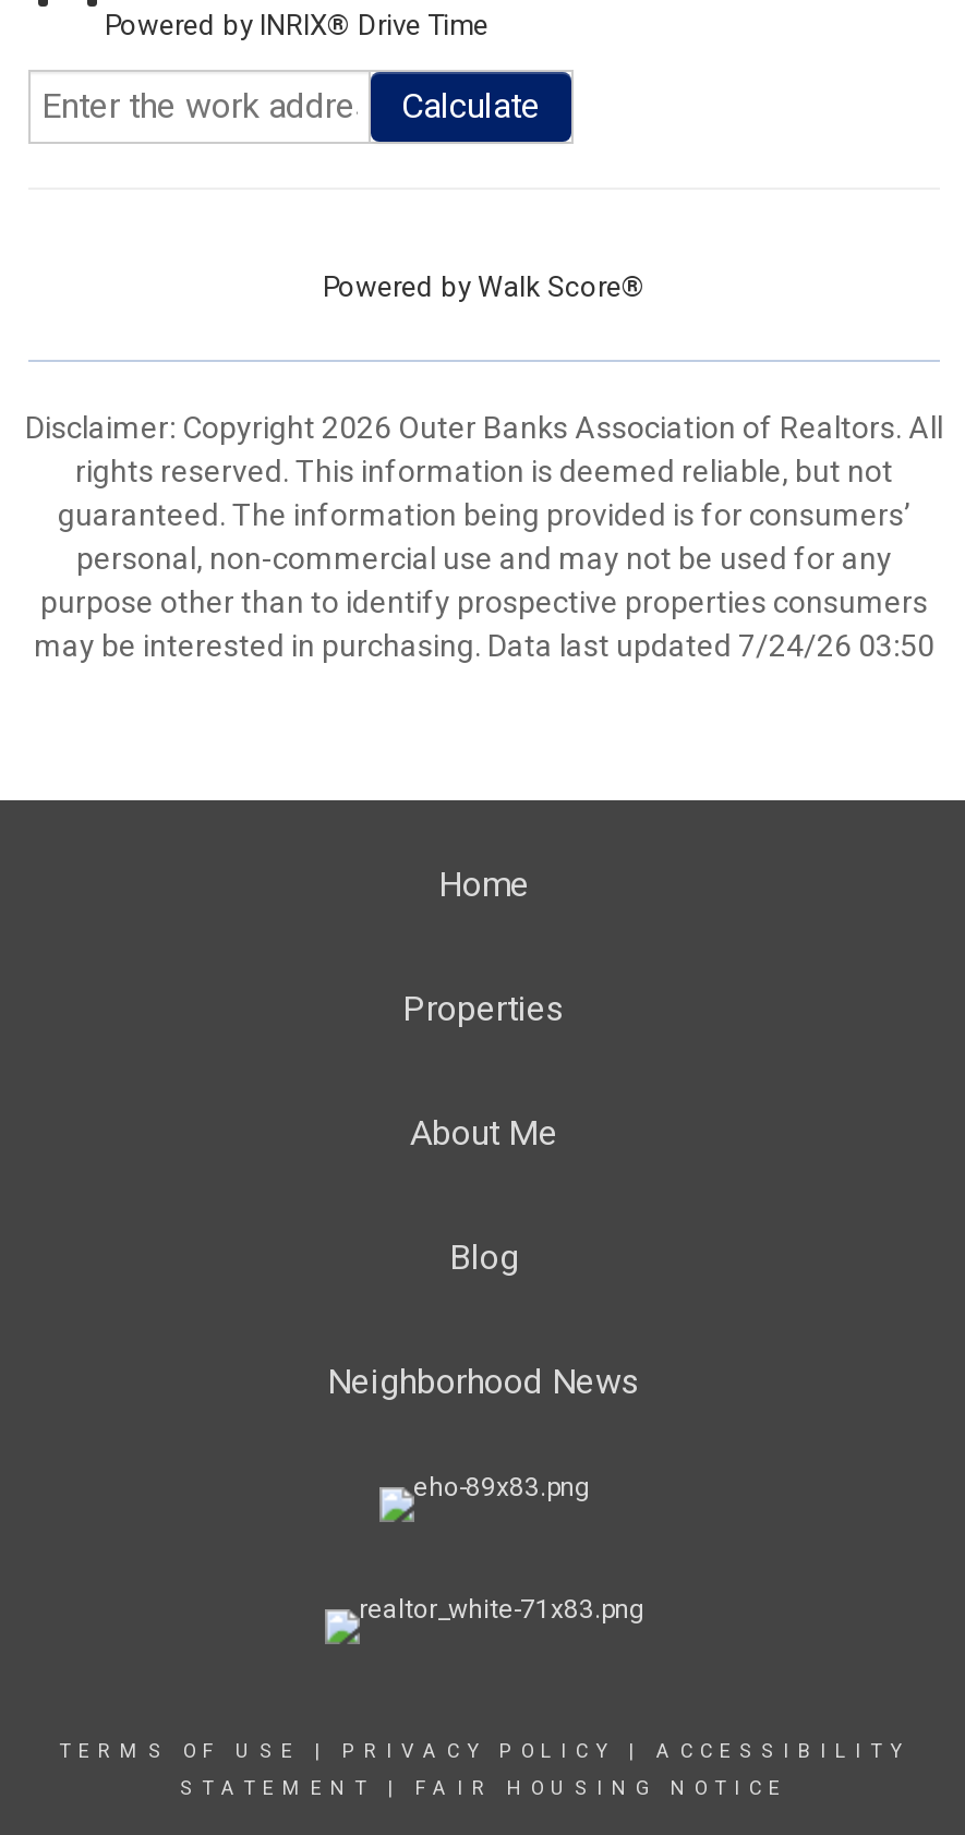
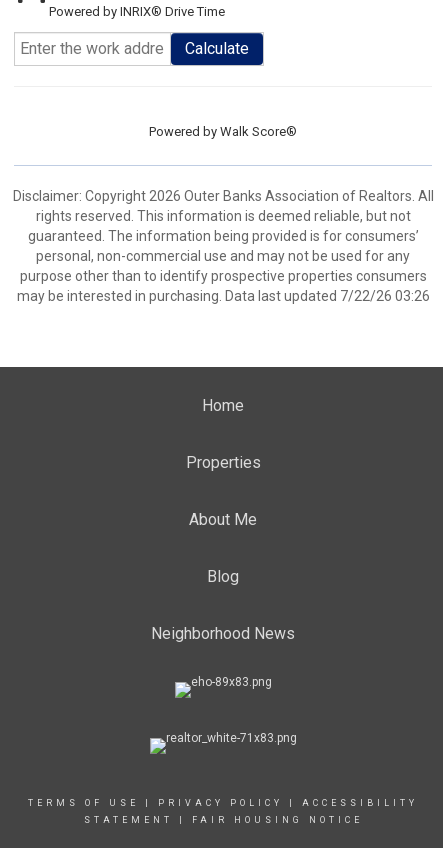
[34,628,934,663] may be interested in purchasing. Data last updated 7/24/26 03:50 -> [16,288,429,304] may be interested in purchasing. Data last updated 7/22/26 03:26

